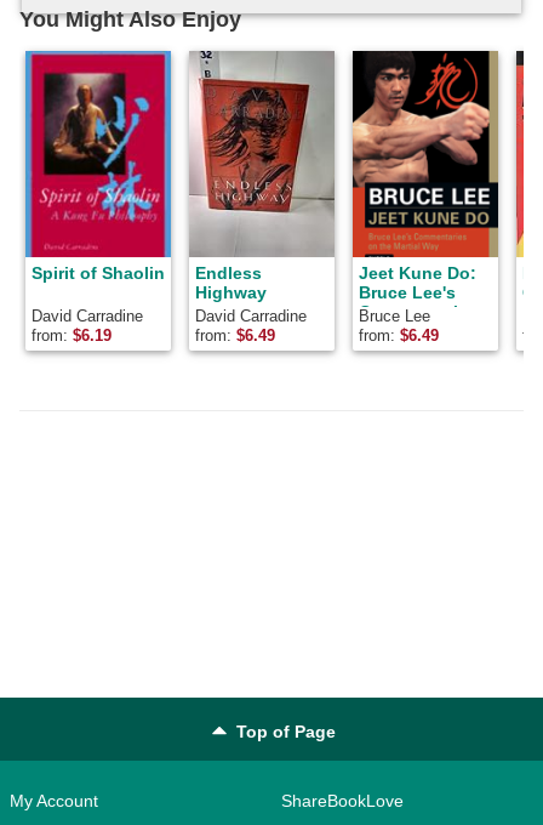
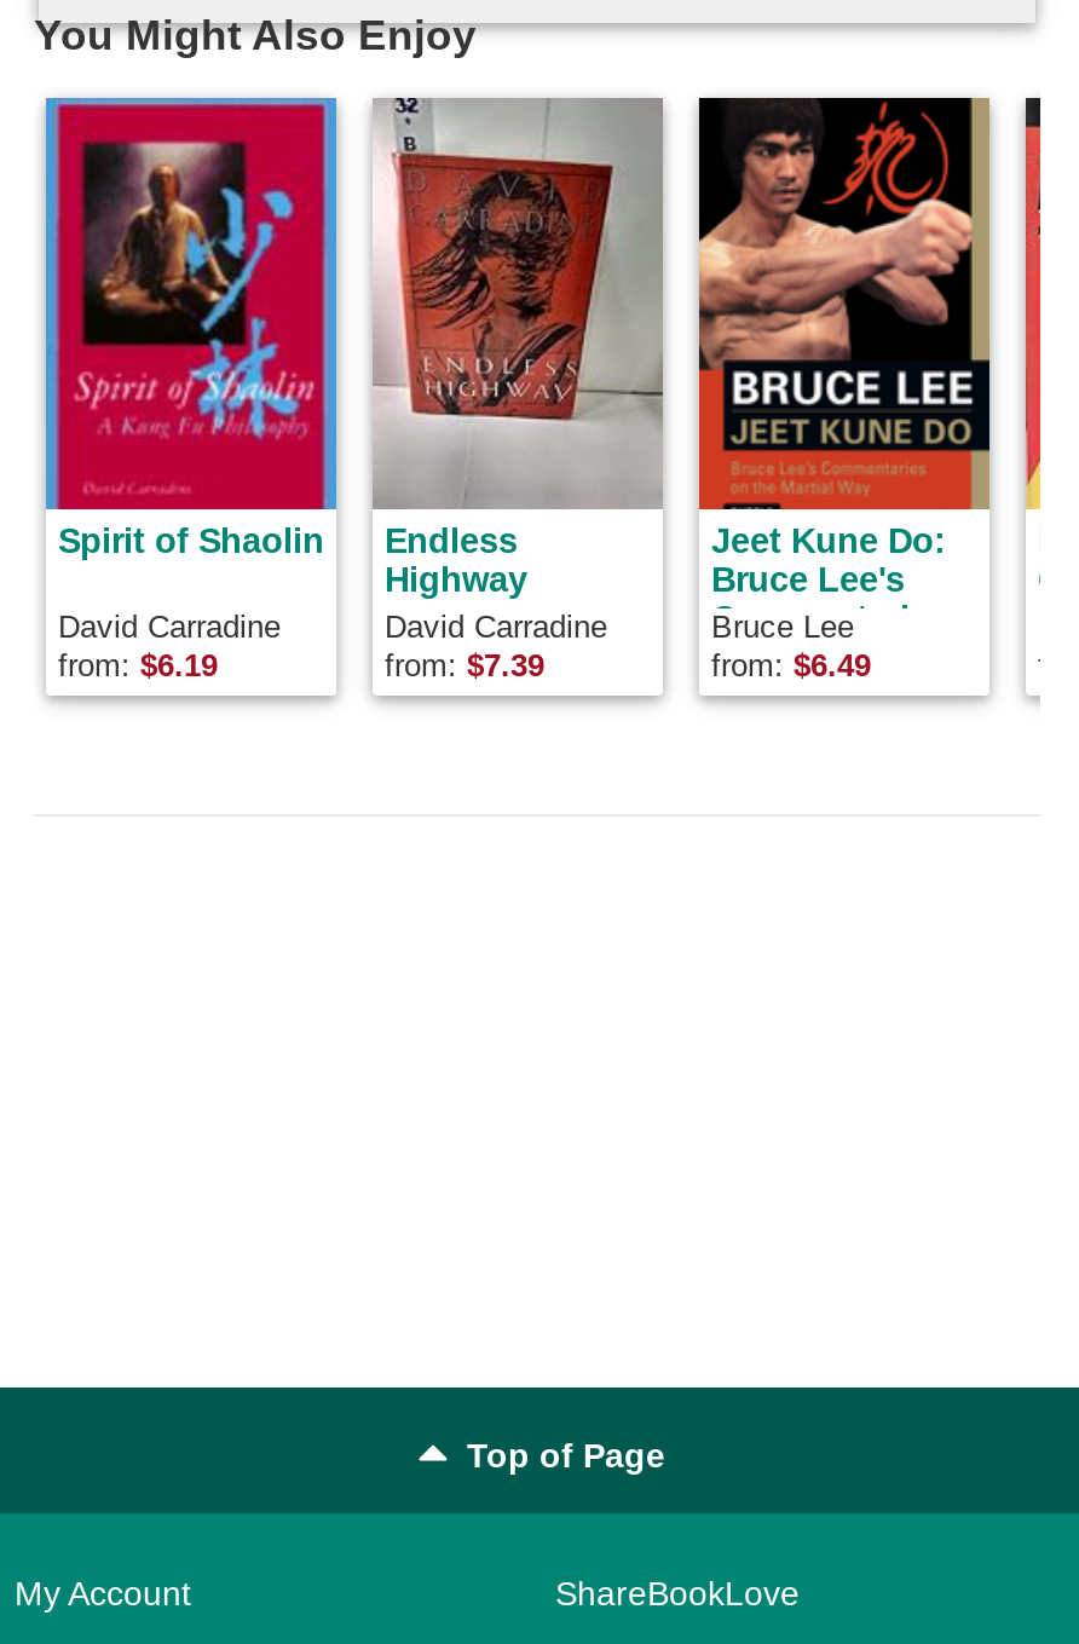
[195,327,275,345] from: $6.49 -> [385,648,544,684] from: $7.39

